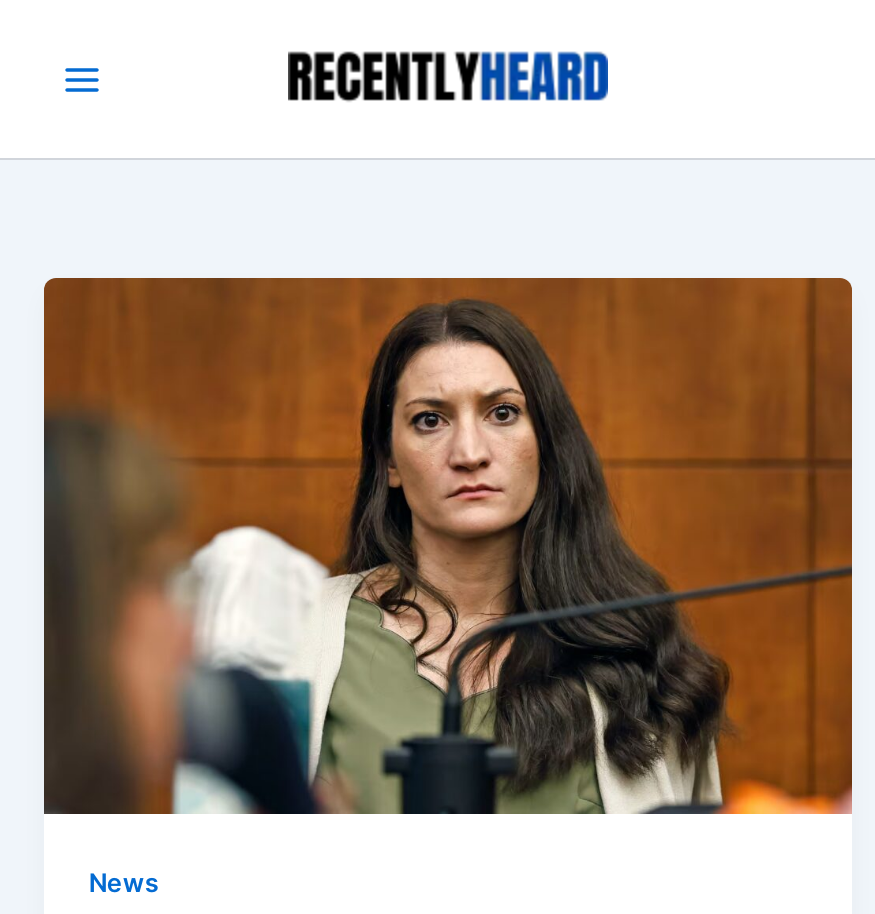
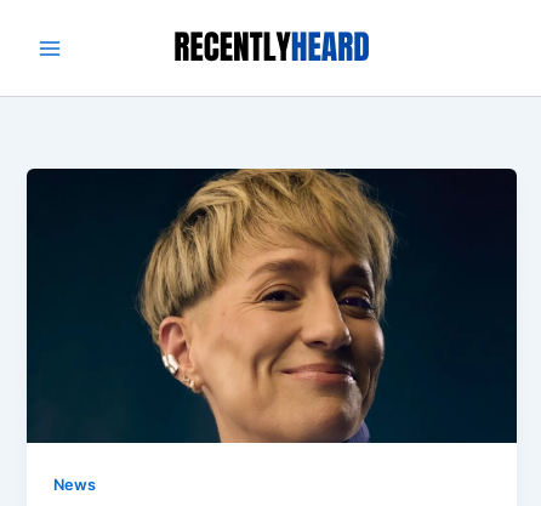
[42,276,854,816] [image] -> [25,167,518,444] [image]

